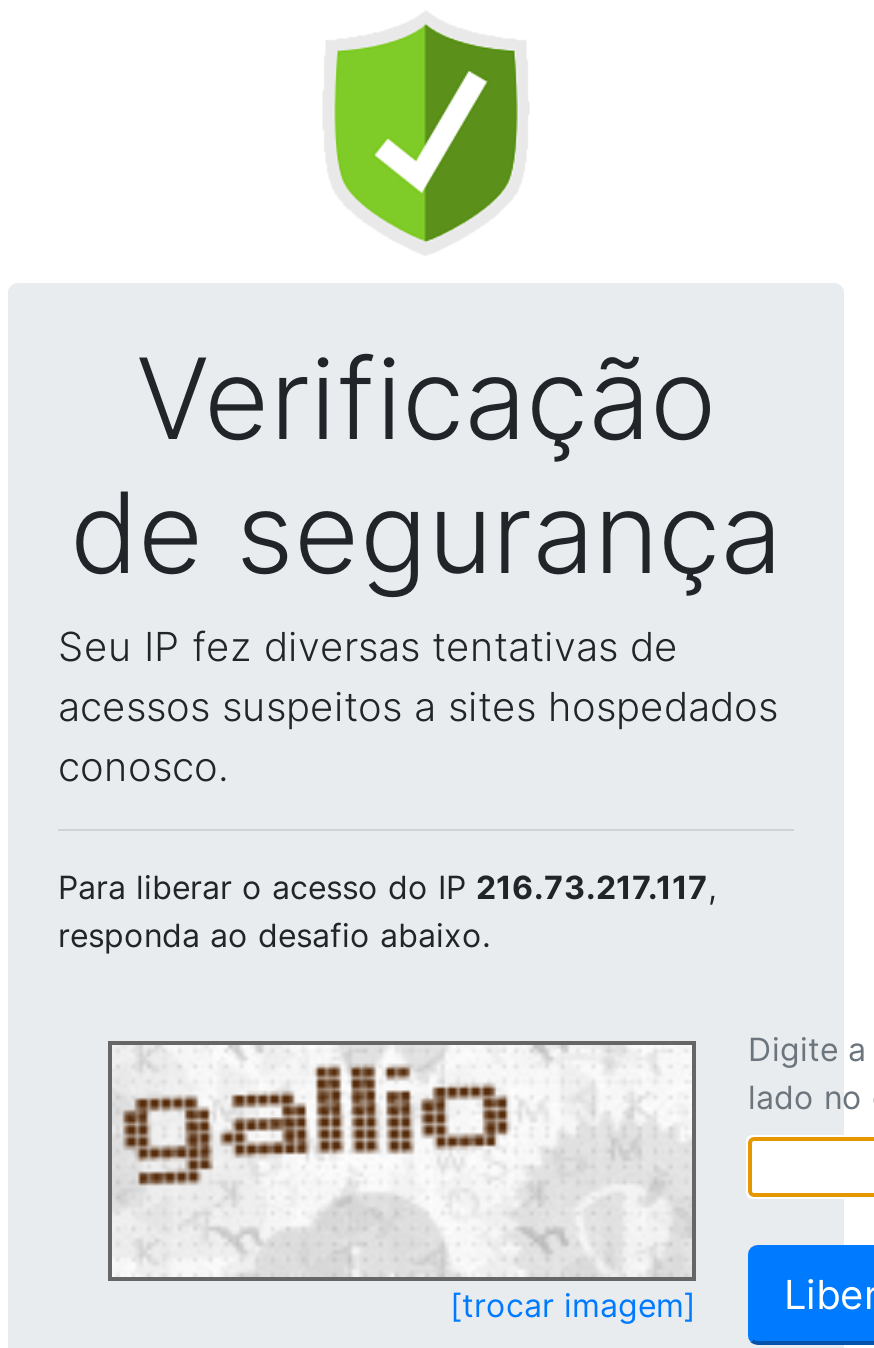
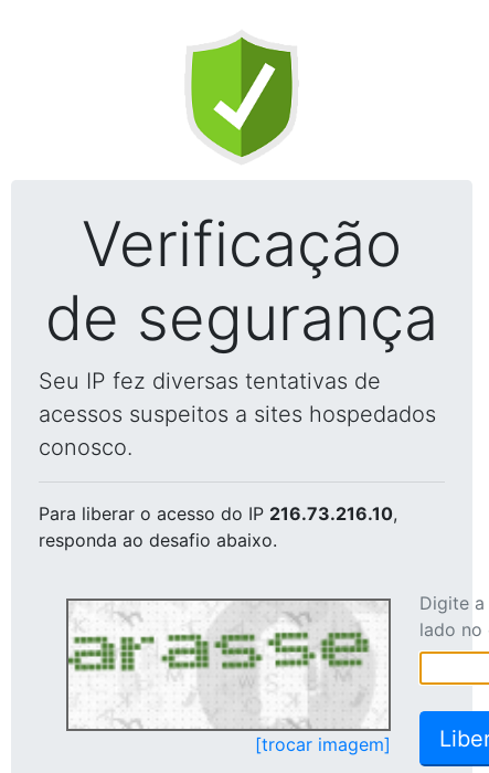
[58,867,716,907] Para liberar o acesso do IP 216.73.217.117, -> [39,502,397,525] Para liberar o acesso do IP 216.73.216.10,
[112,1049,686,1275] [image] -> [67,604,386,727] [image]

